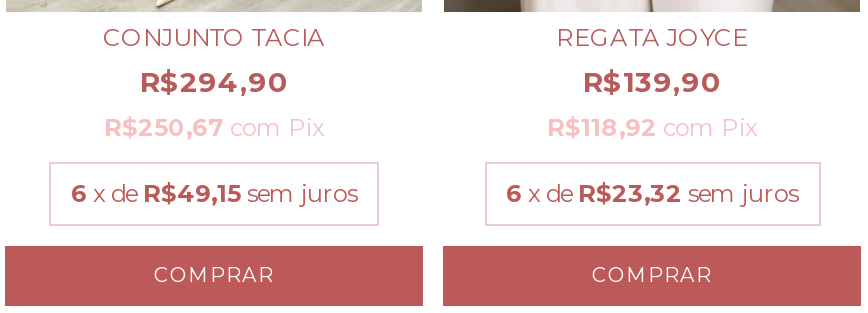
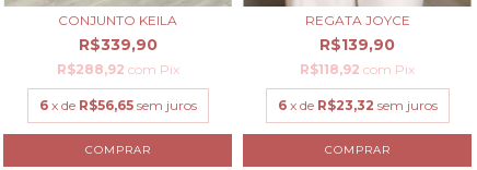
[103,23,325,143] CONJUNTO TACIA | R$294,90 | R$250,67 com Pix -> [56,12,179,78] CONJUNTO KEILA | R$339,90 | R$288,92 com Pix
[71,179,357,209] 6 x de R$49,15 sem juros -> [39,97,196,114] 6 x de R$56,65 sem juros

